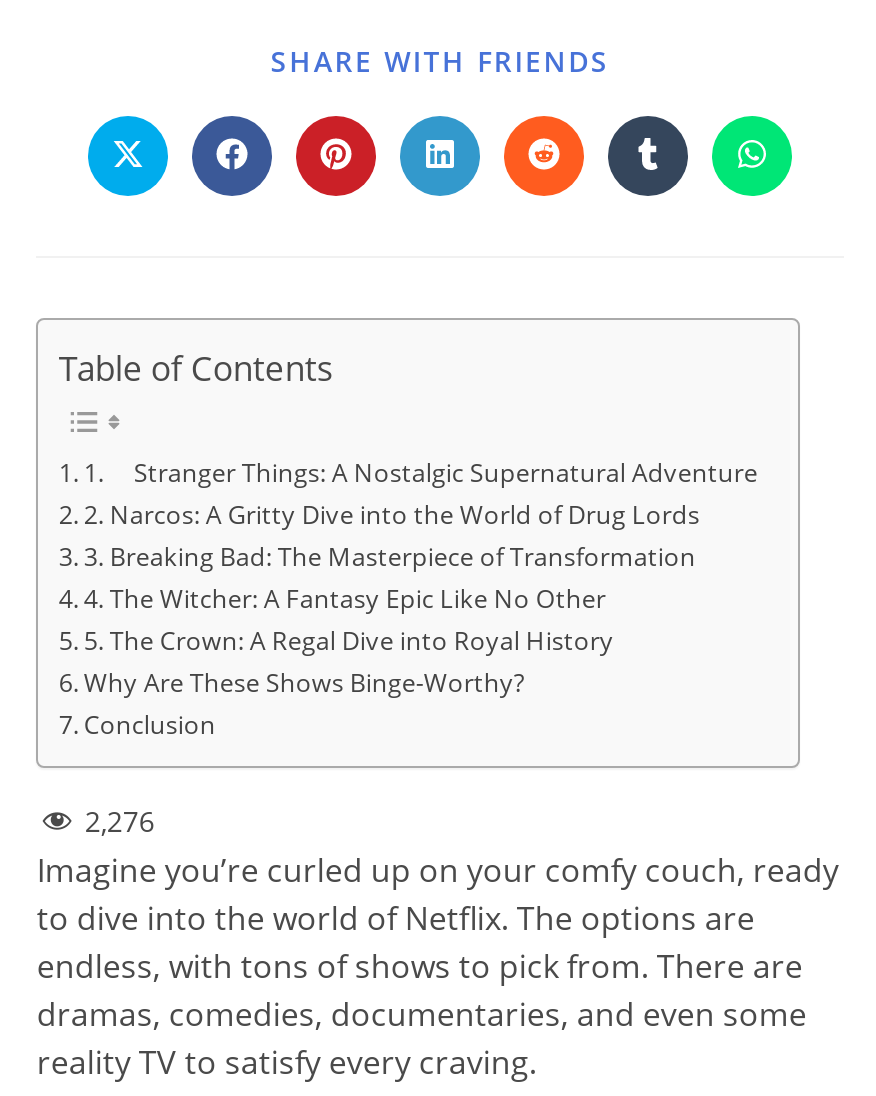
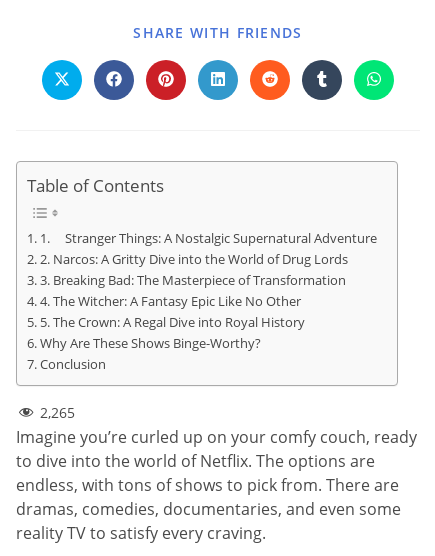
[85,802,155,840] 2,276 -> [40,403,75,422] 2,265

